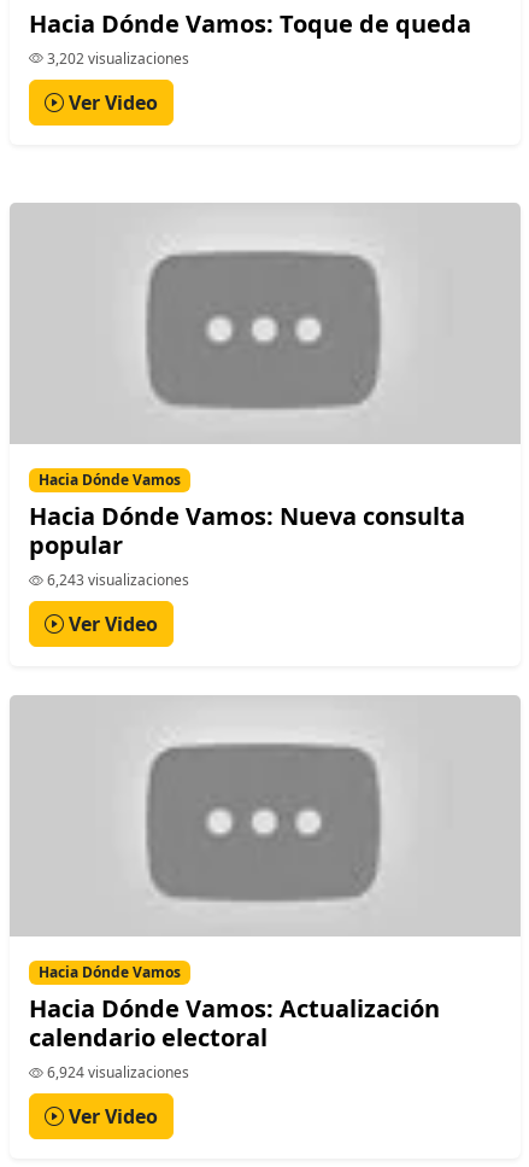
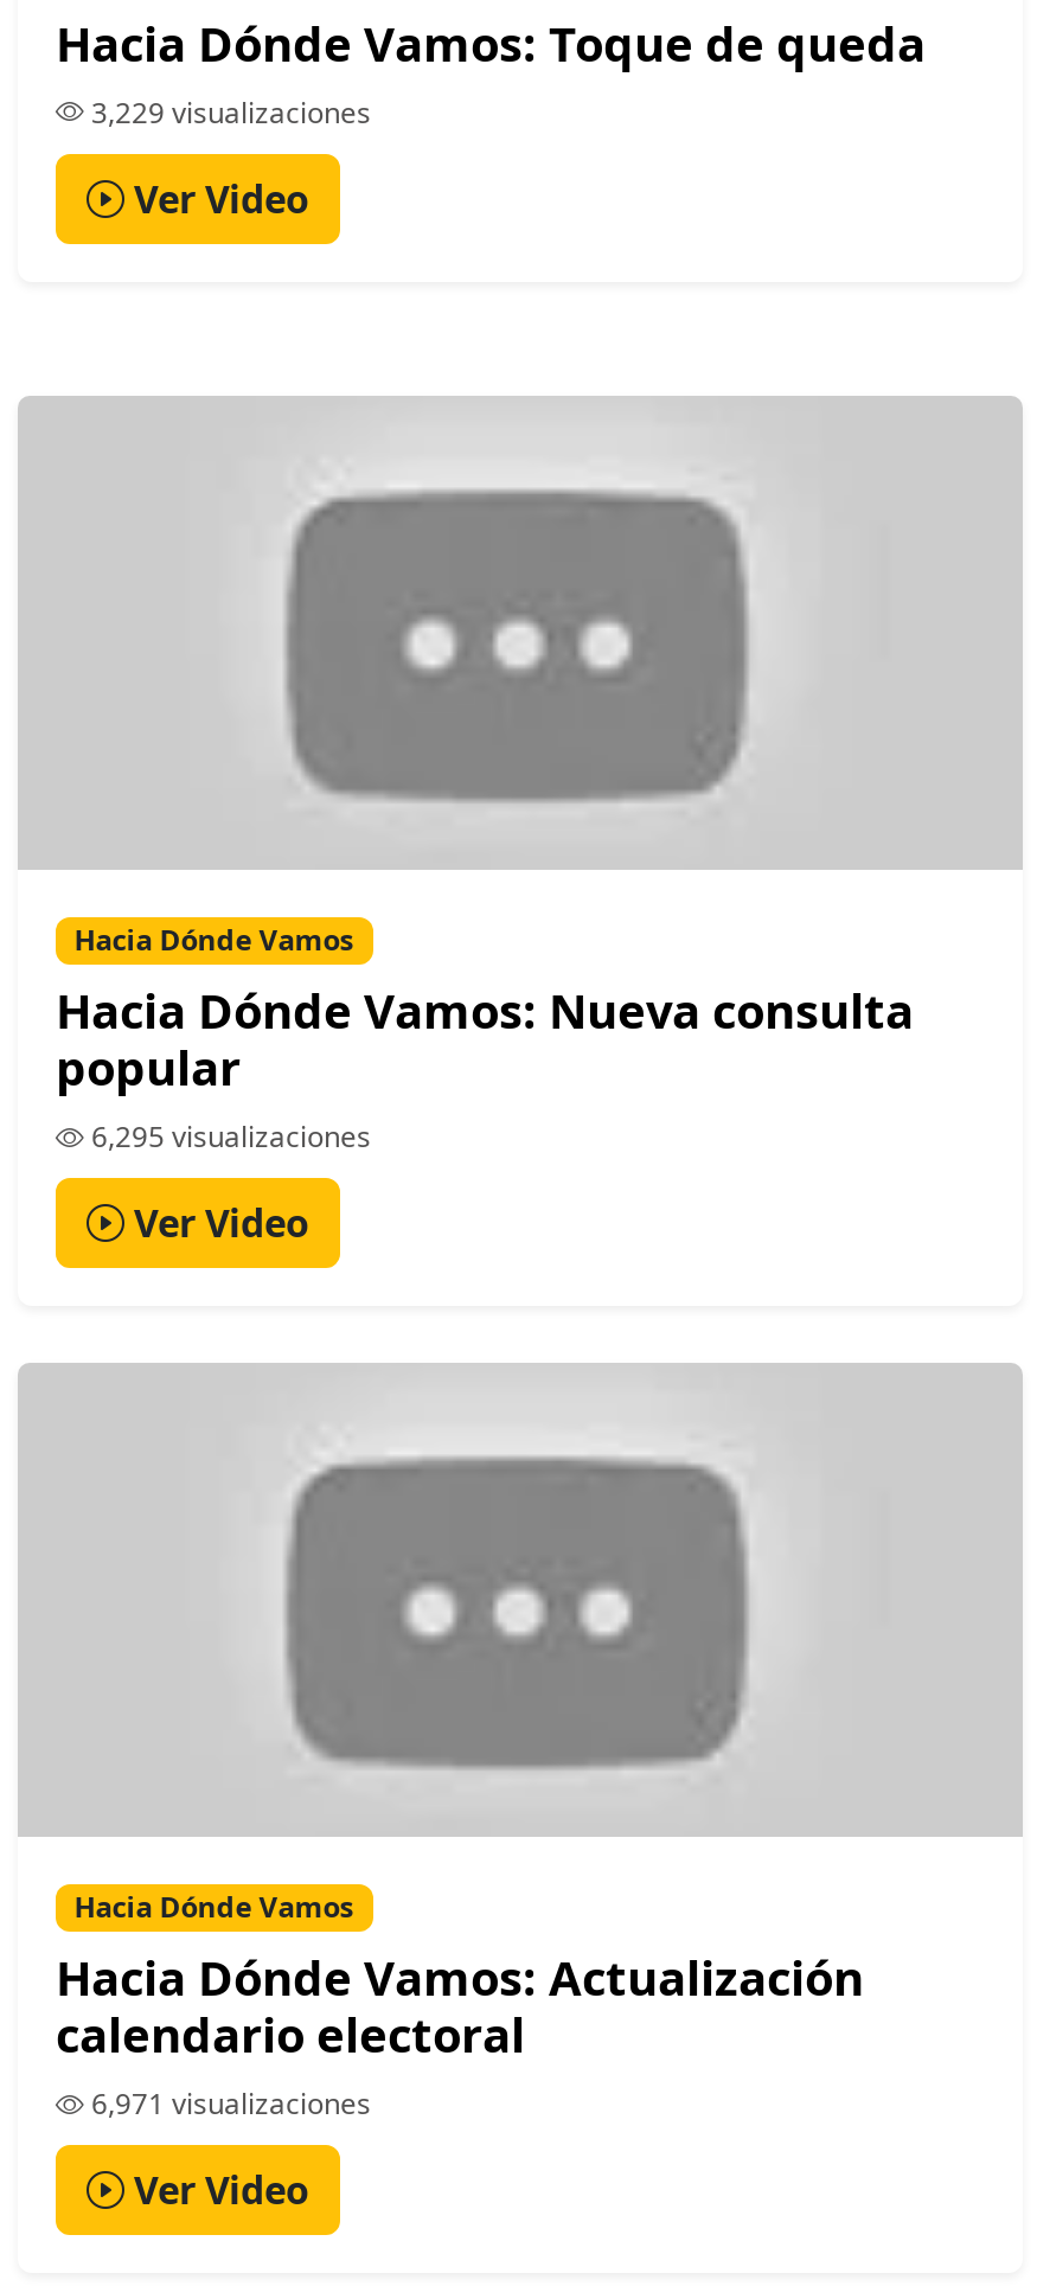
[43,48,189,69] 3,202 visualizaciones -> [84,92,371,132] 3,229 visualizaciones
[43,570,189,590] 6,243 visualizaciones -> [84,1117,371,1157] 6,295 visualizaciones
[43,1062,189,1083] 6,924 visualizaciones -> [84,2084,371,2124] 6,971 visualizaciones

